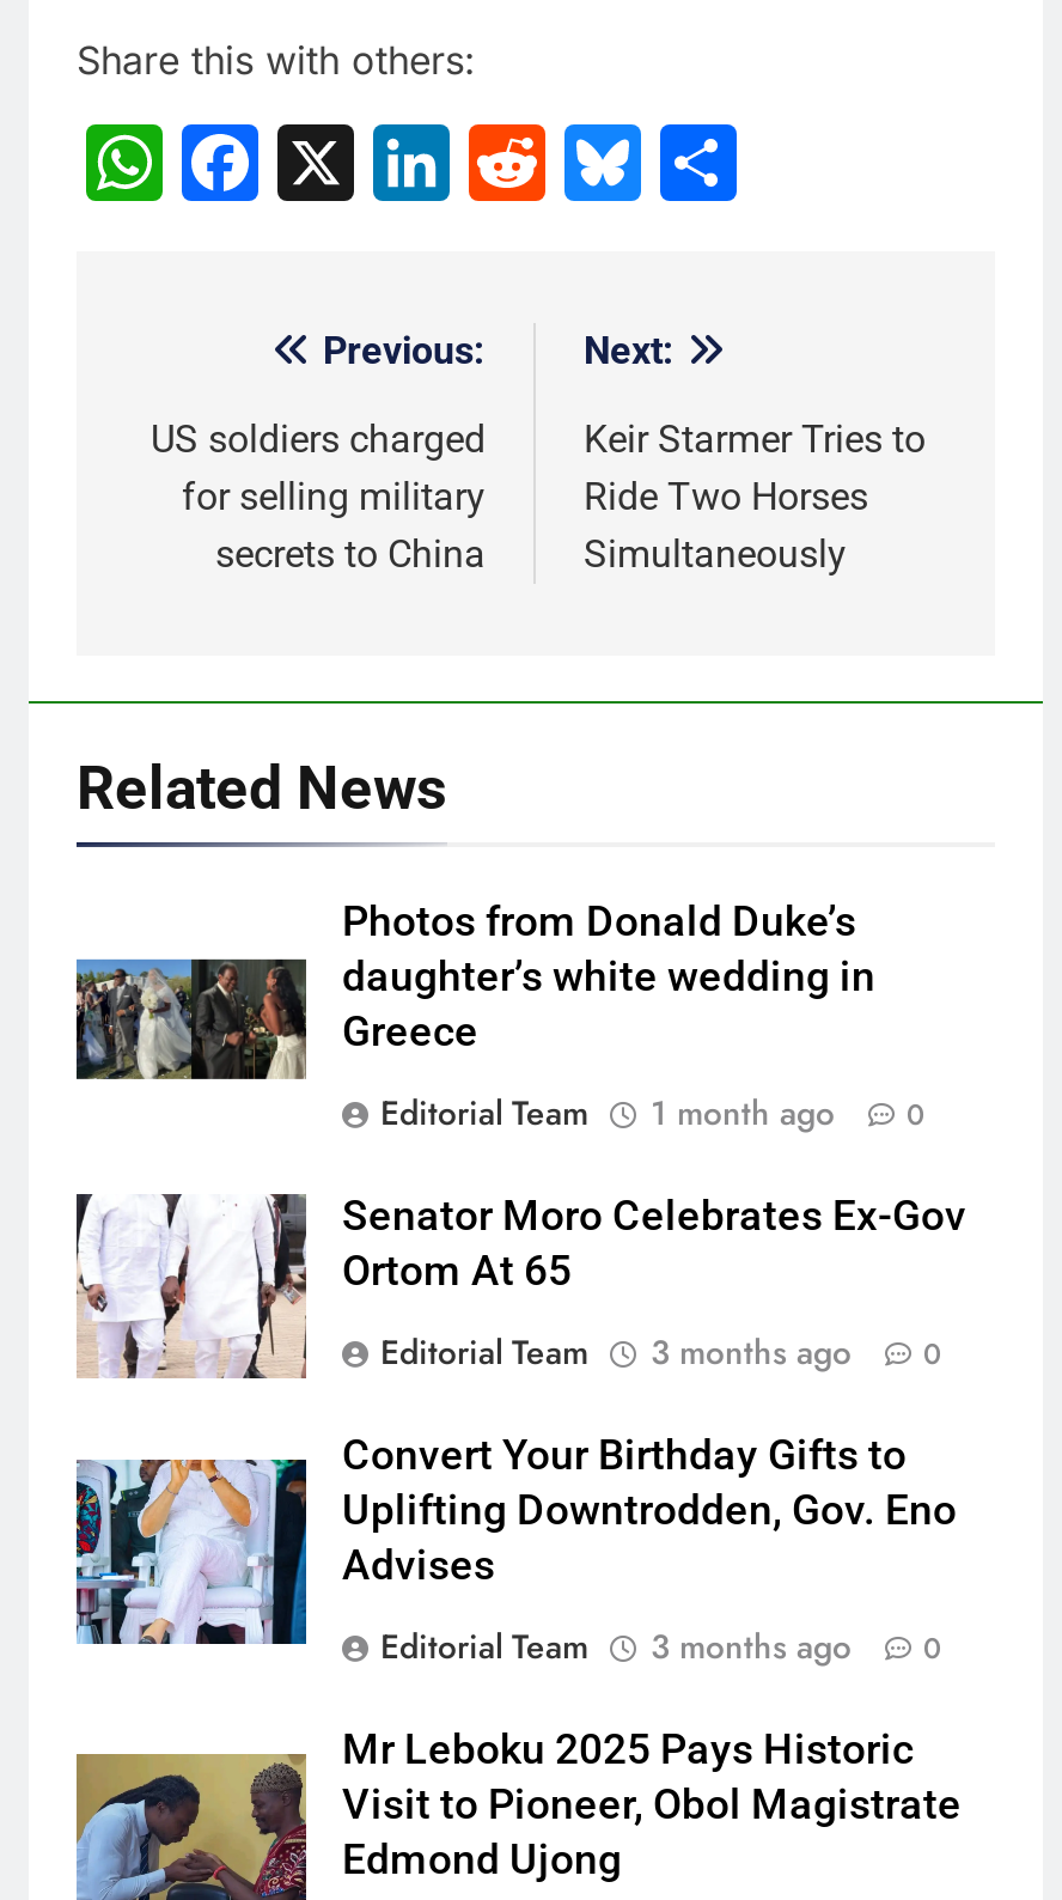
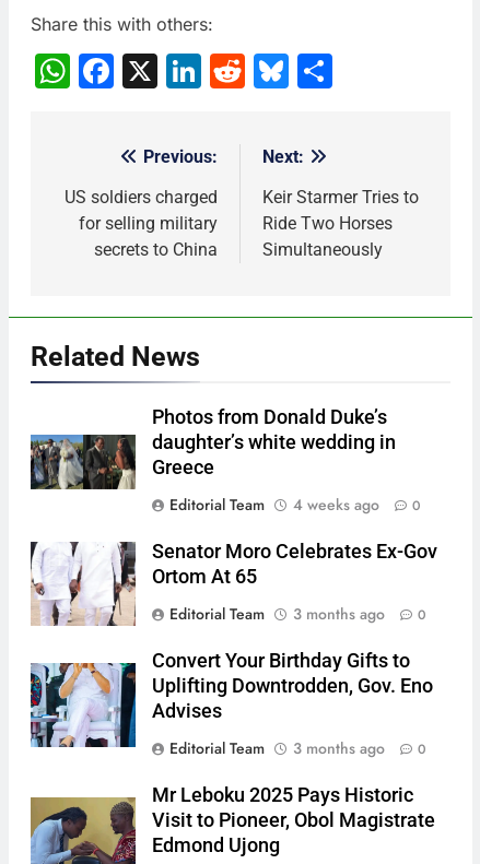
[380,1089,926,1137] Editorial Team 1 month ago 0 -> [169,494,421,516] Editorial Team 4 weeks ago 0

